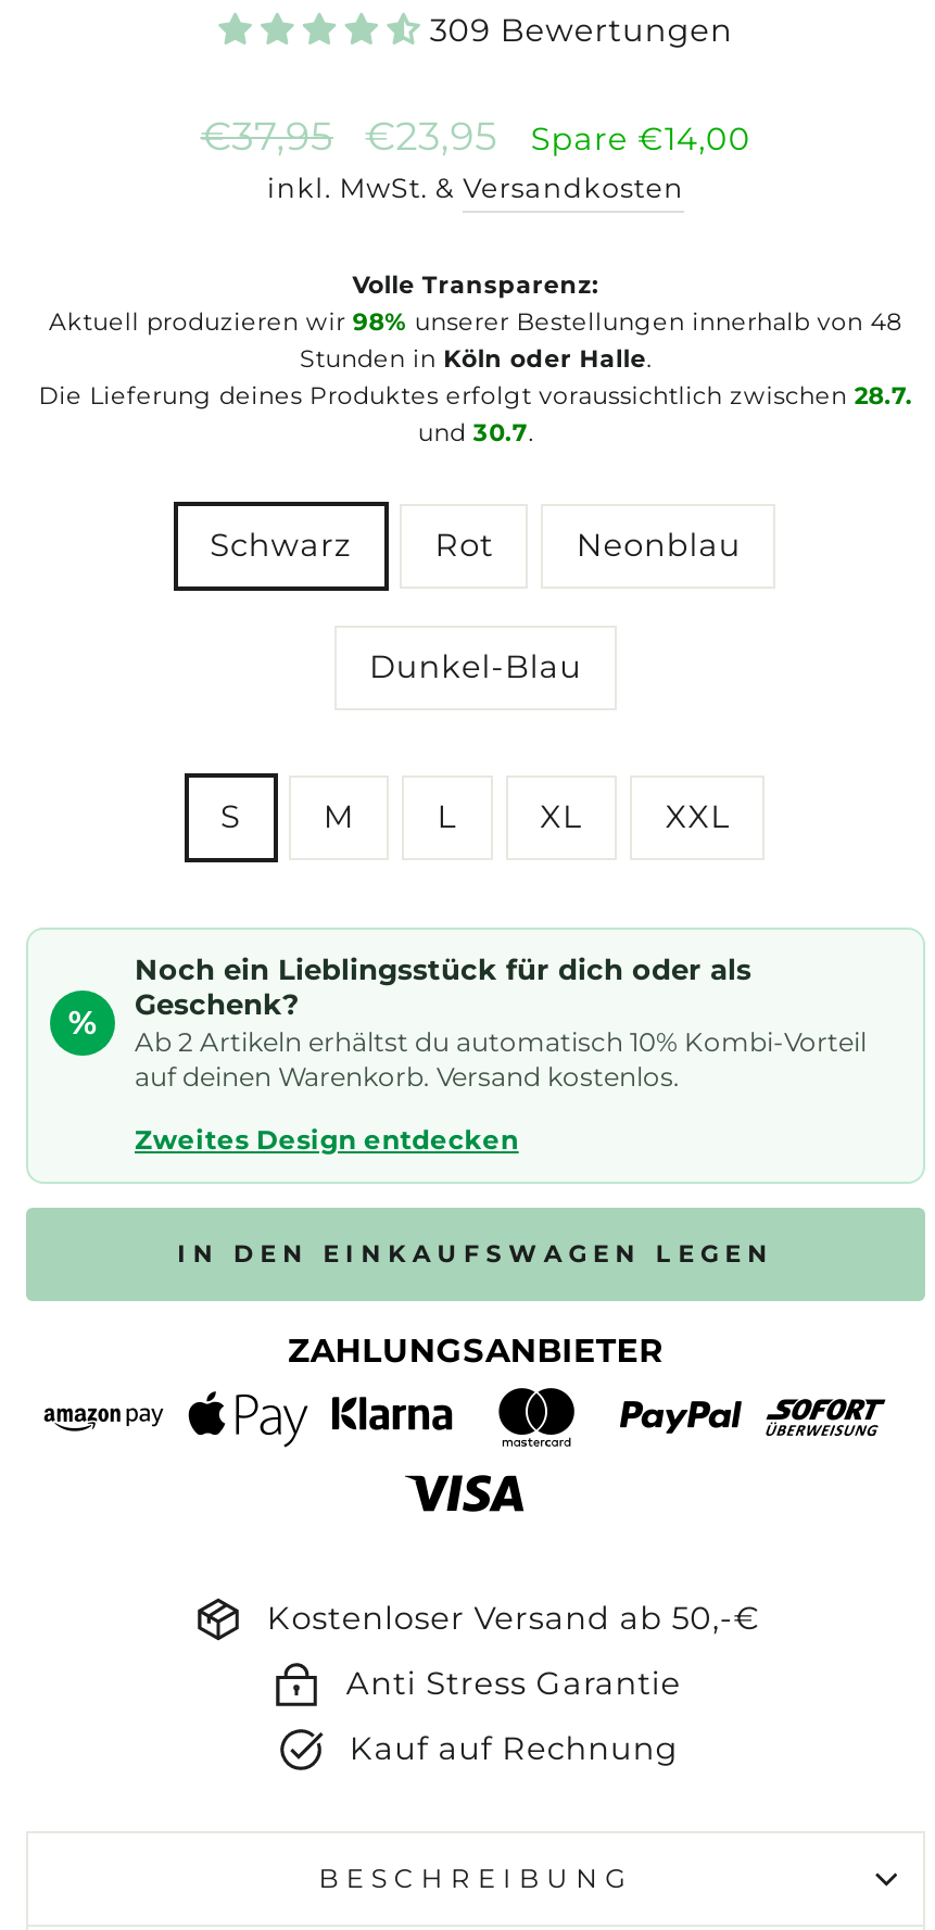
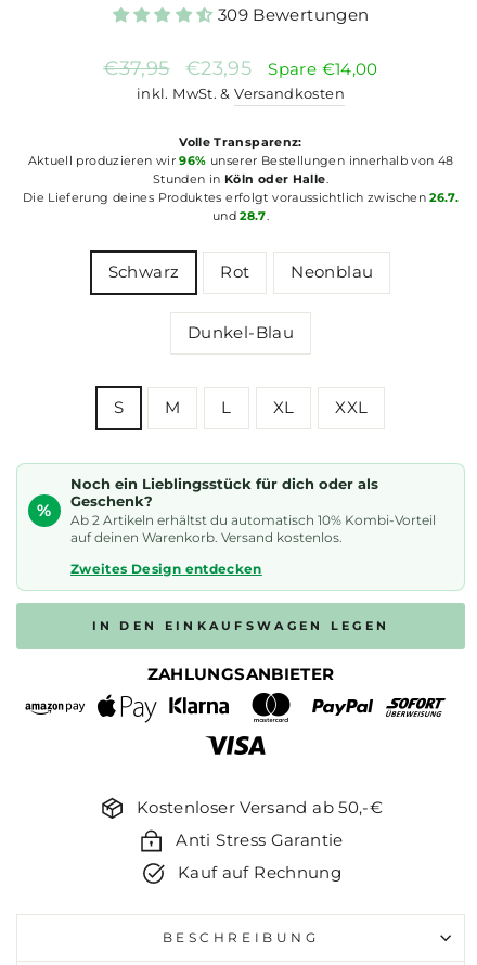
[49,306,902,336] Aktuell produzieren wir 98% unserer Bestellungen innerhalb von 48 -> [28,153,454,168] Aktuell produzieren wir 96% unserer Bestellungen innerhalb von 48
[39,380,913,410] Die Lieferung deines Produktes erfolgt voraussichtlich zwischen 28.7. -> [23,190,459,205] Die Lieferung deines Produktes erfolgt voraussichtlich zwischen 26.7.
[418,417,534,447] und 30.7. -> [212,208,269,223] und 28.7.

